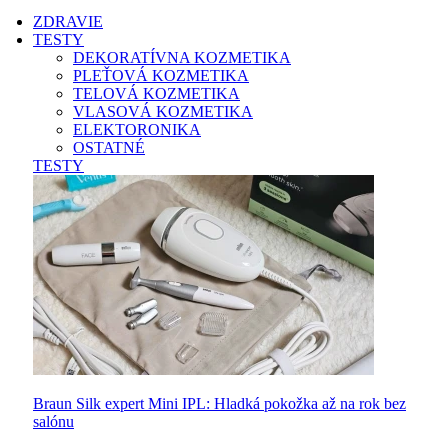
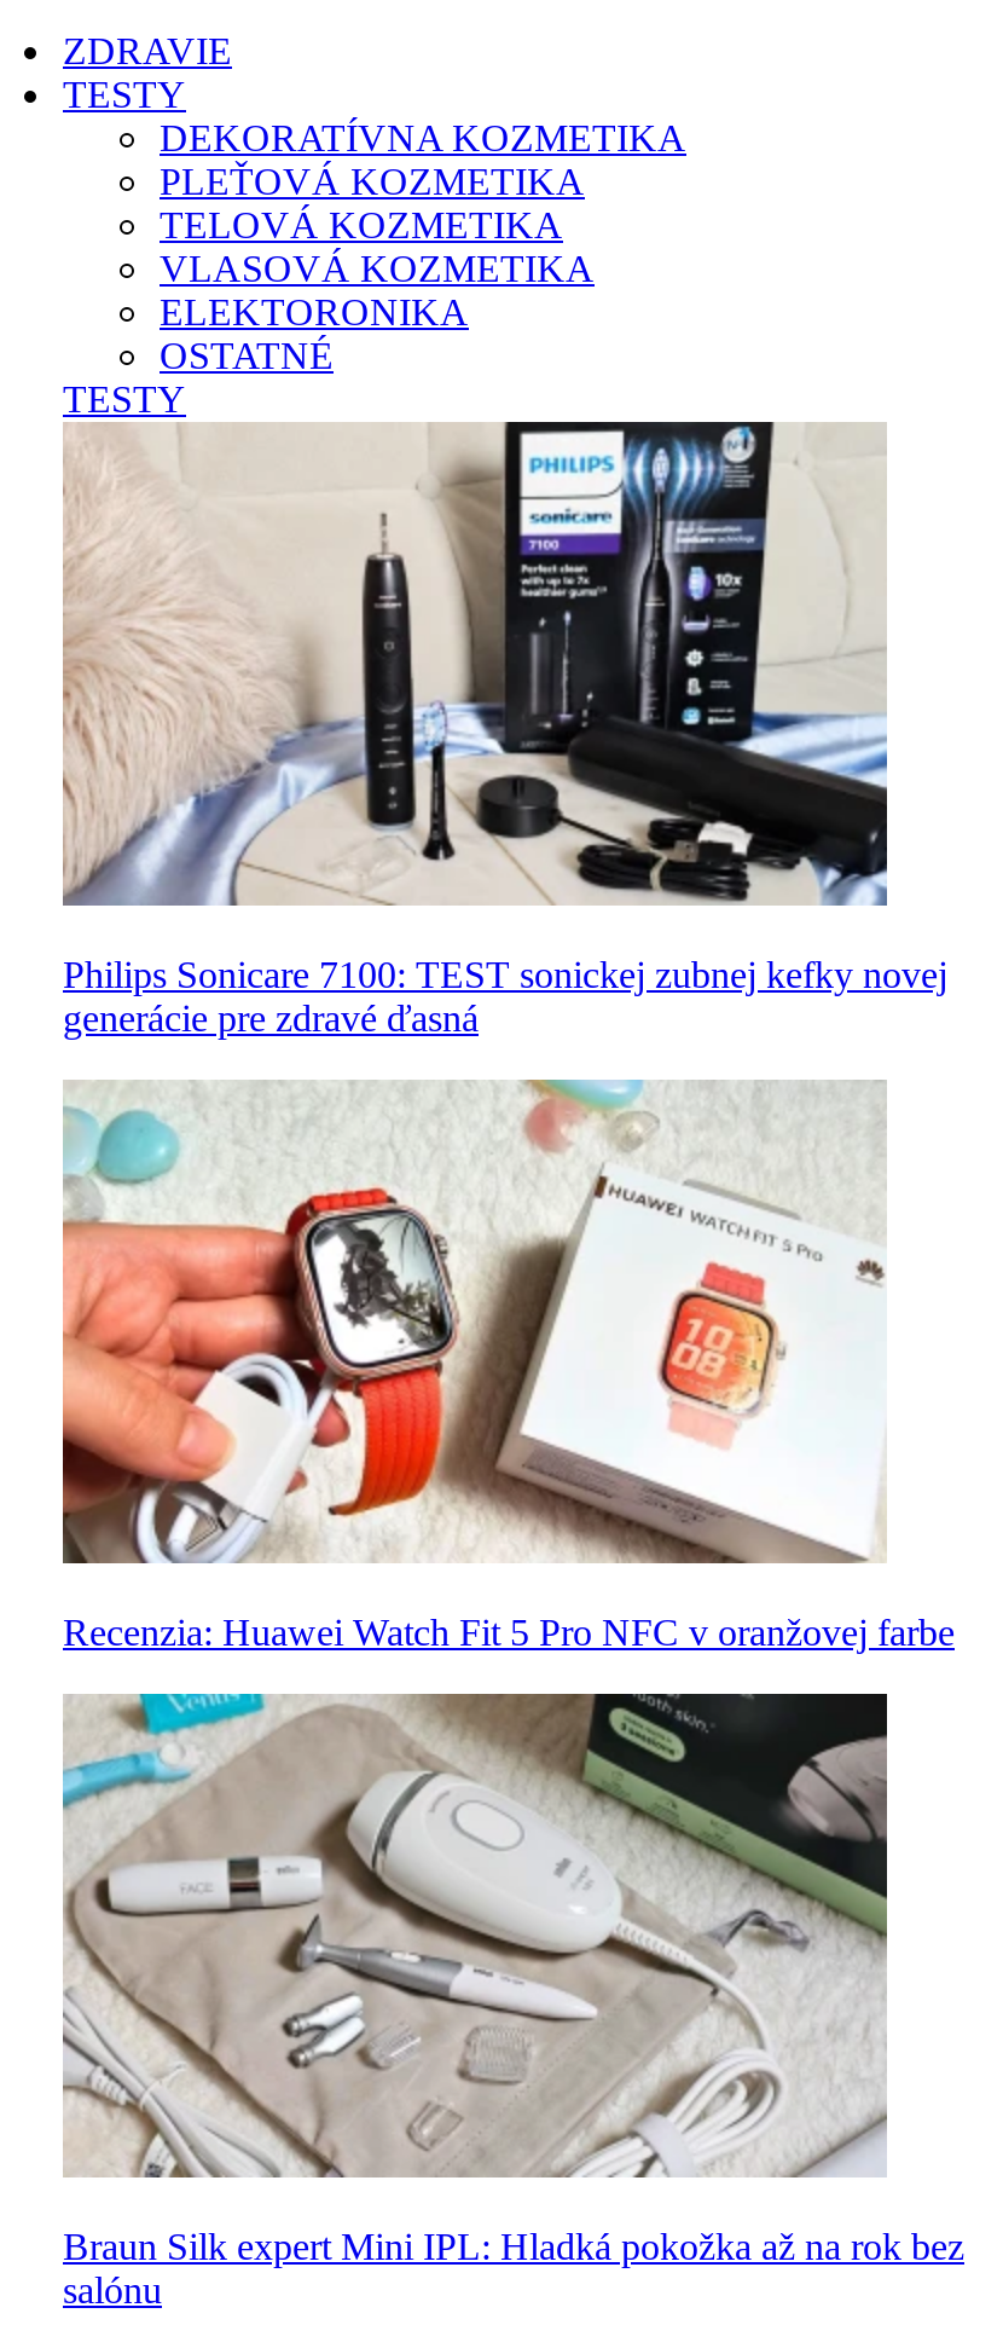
none -> [60,1077,955,1653] [image] | Recenzia: Huawei Watch Fit 5 Pro NFC v oranžovej farbe
none -> [63,420,947,1039] [image] | Philips Sonicare 7100: TEST sonickej zubnej kefky novej | generácie pre zdravé ďasná

